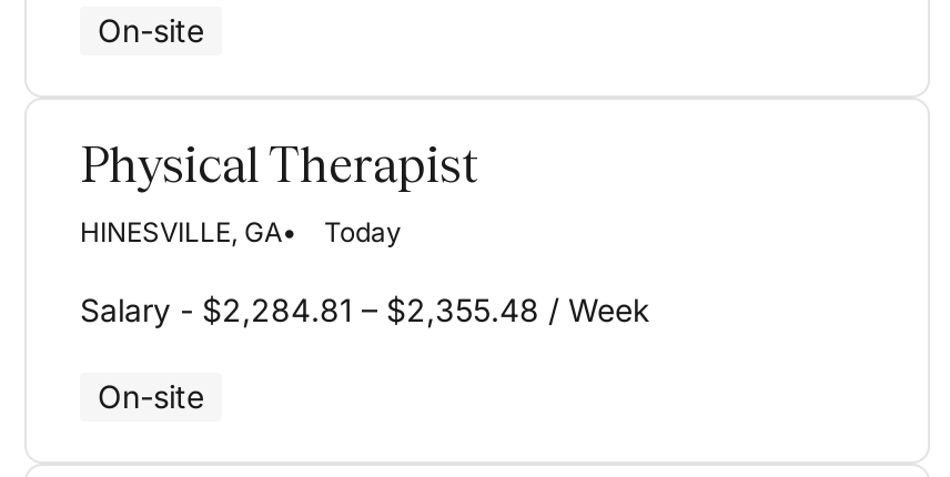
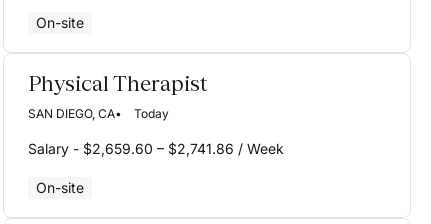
[80,215,282,248] HINESVILLE, GA -> [28,106,115,121] SAN DIEGO, CA
[80,291,650,328] Salary - $2,284.81 – $2,355.48 / Week -> [28,140,284,157] Salary - $2,659.60 – $2,741.86 / Week

